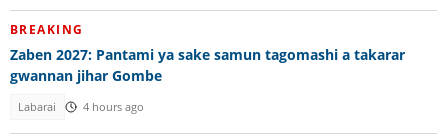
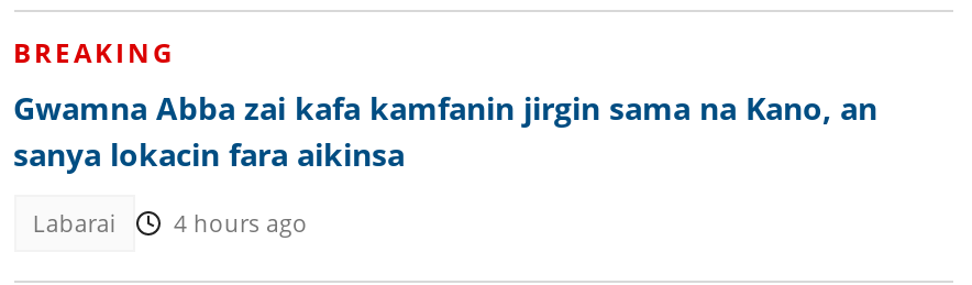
[9,45,404,85] Zaben 2027: Pantami ya sake samun tagomashi a takarar | gwannan jihar Gombe -> [13,86,877,174] Gwamna Abba zai kafa kamfanin jirgin sama na Kano, an | sanya lokacin fara aikinsa

